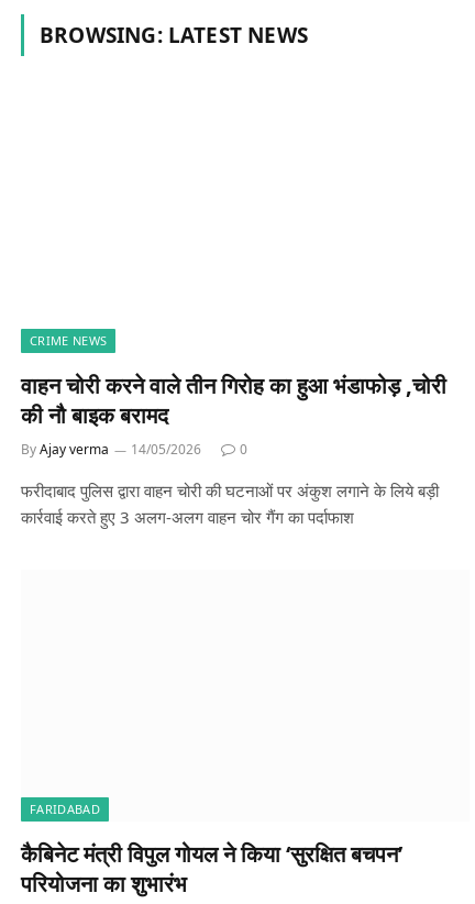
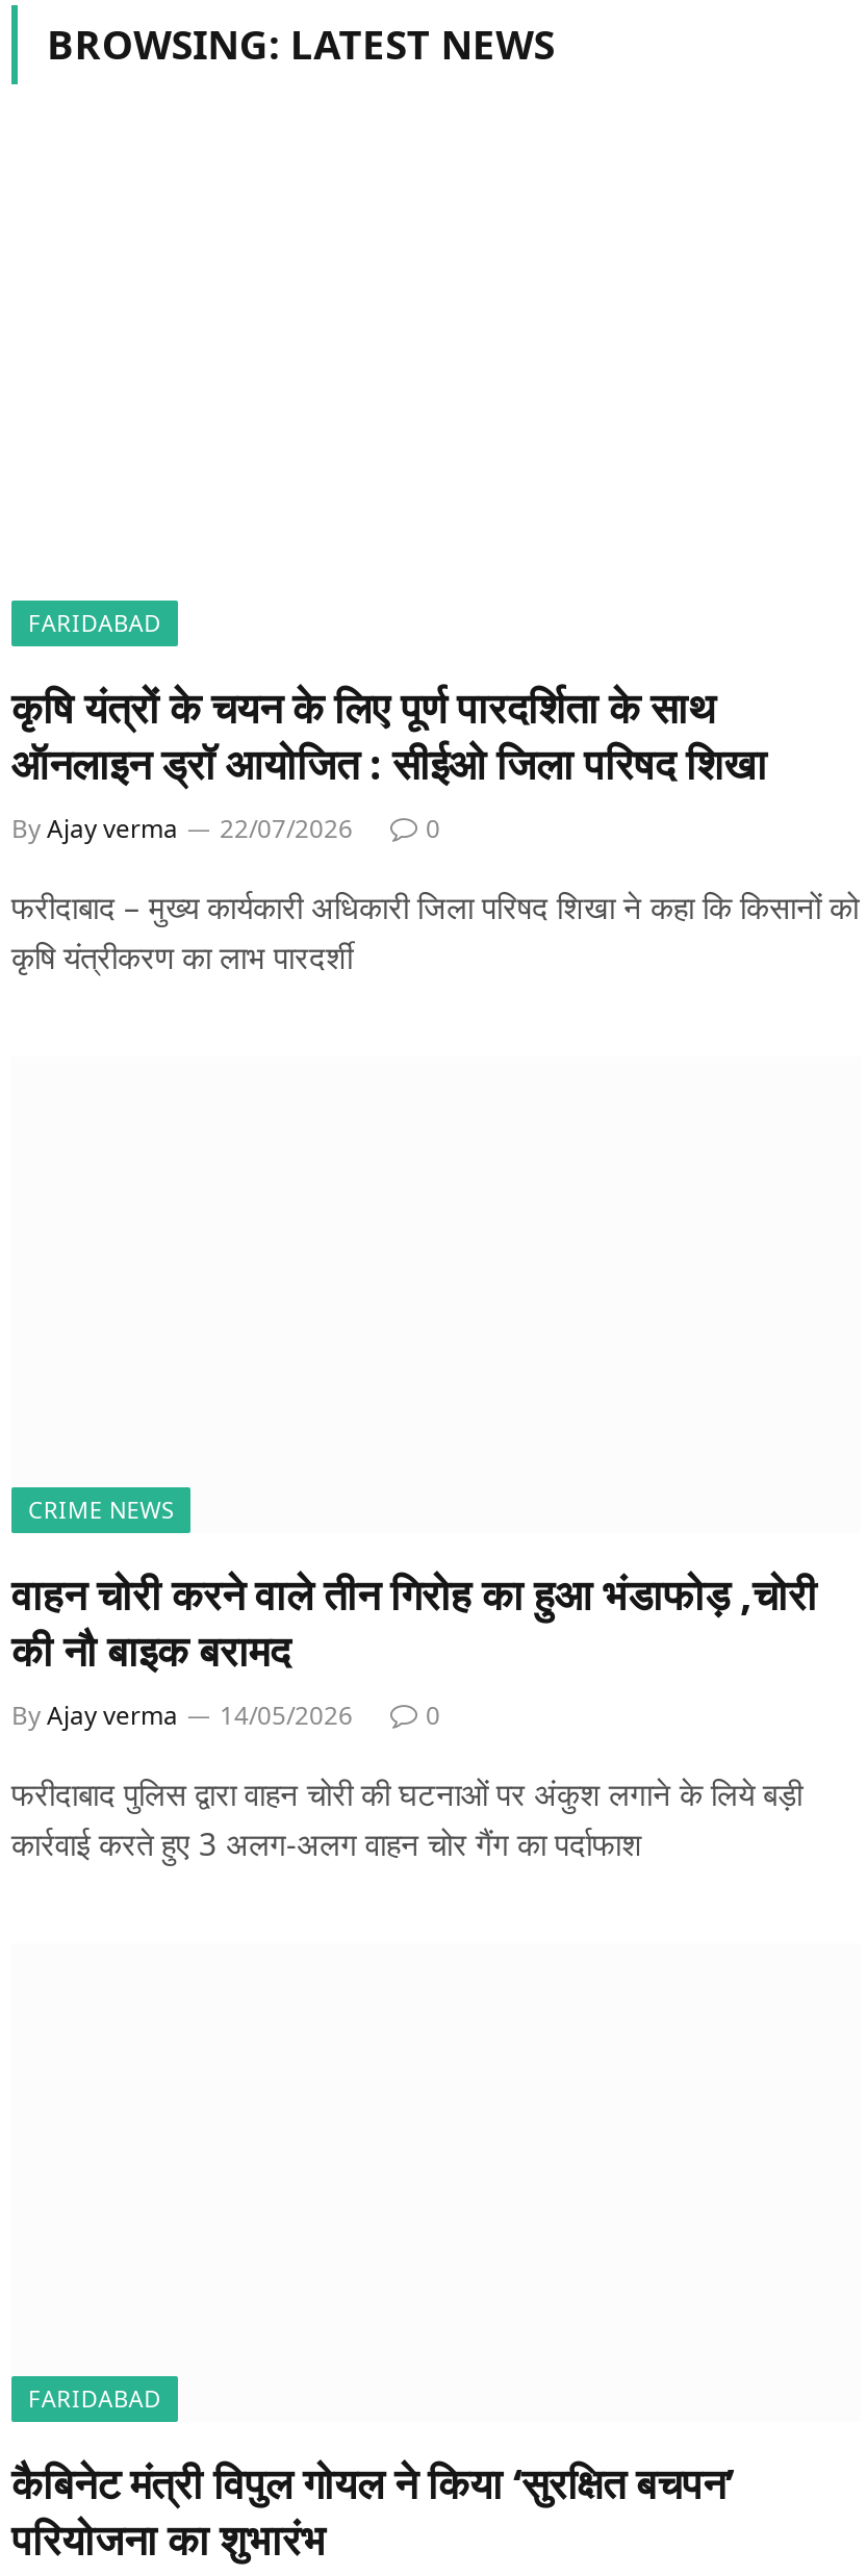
none -> [11,606,859,976] FARIDABAD | कृषि यंत्रों के चयन के लिए पूर्ण पारदर्शिता के साथ | ऑनलाइन ड्रॉ आयोजित : सीईओ जिला परिषद शिखा | By Ajay verma | 22/07/2026 | 0 | फरीदाबाद – मुख्य कार्यकारी अधिकारी जिला परिषद शिखा ने कहा कि किसानों को | कृषि यंत्रीकरण का लाभ पारदर्शी

